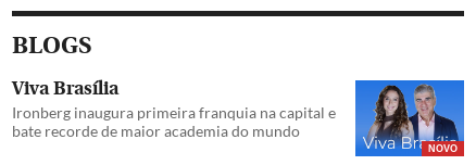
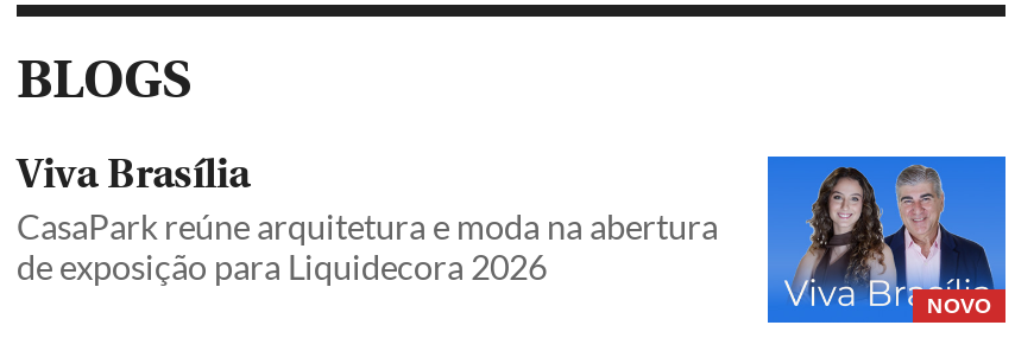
[12,103,336,140] Ironberg inaugura primeira franquia na capital e | bate recorde de maior academia do mundo -> [17,207,718,288] CasaPark reúne arquitetura e moda na abertura | de exposição para Liquidecora 2026

